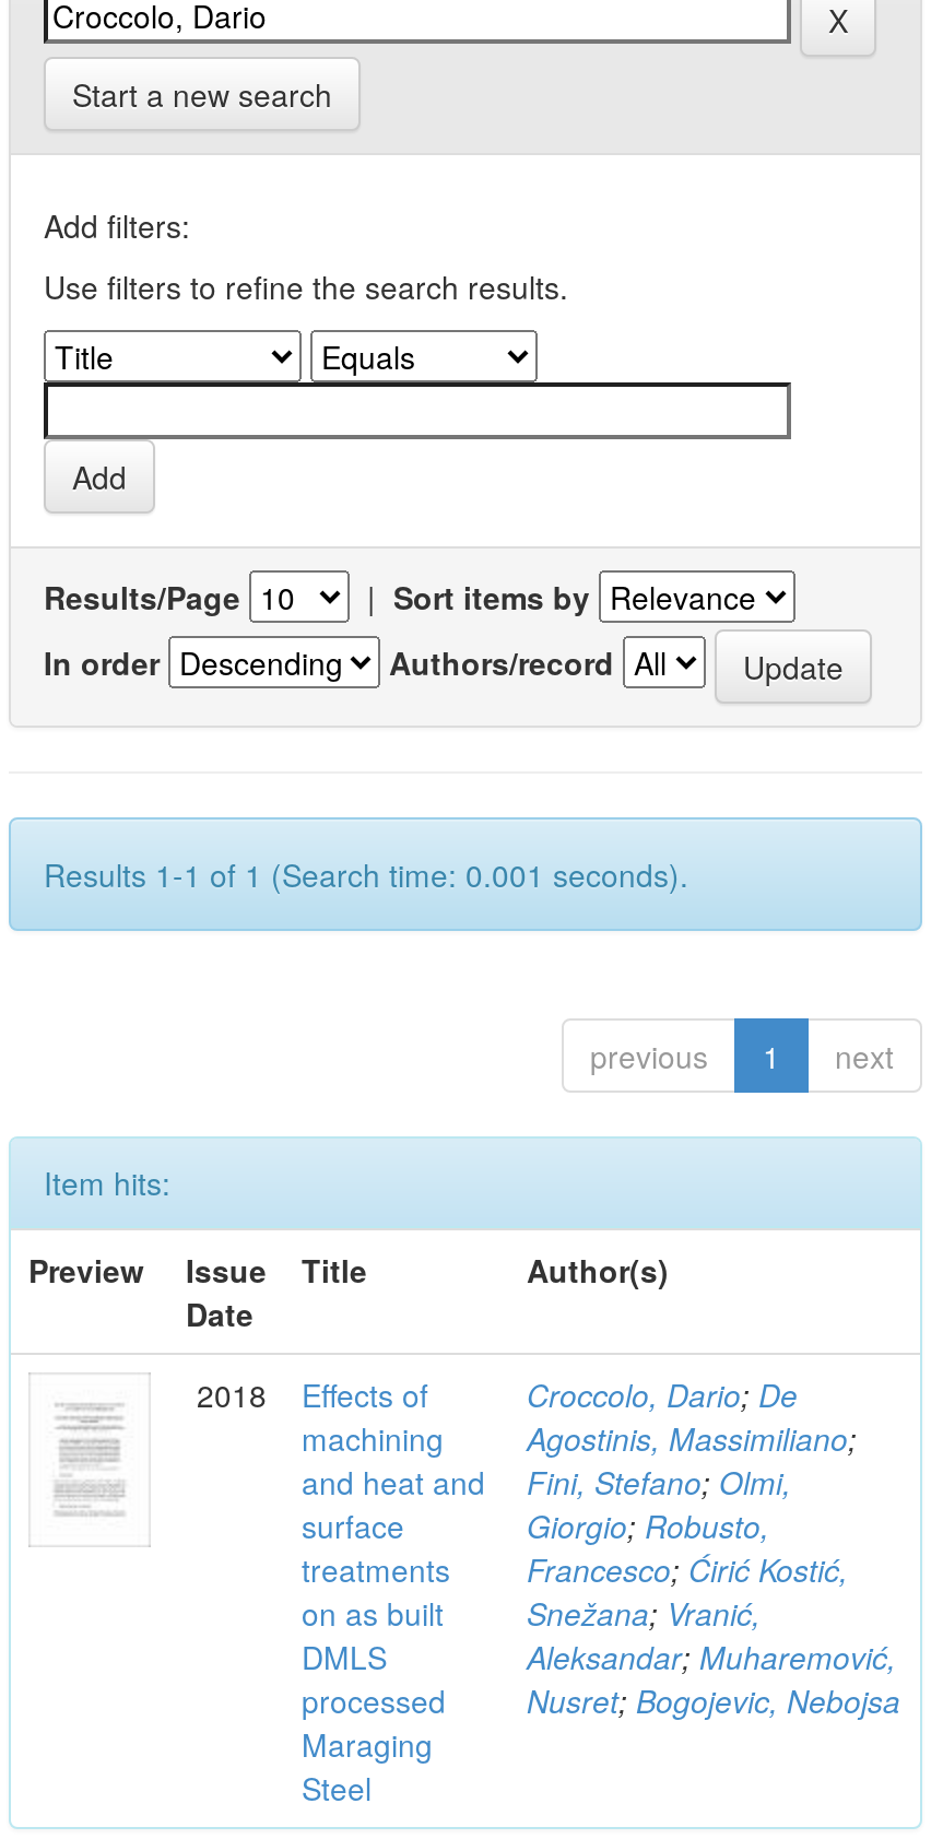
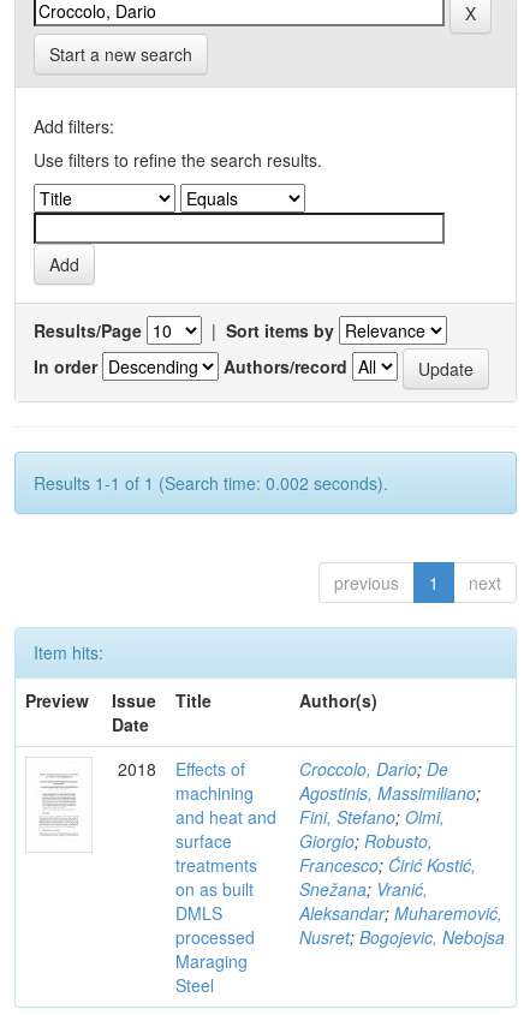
[44,852,688,896] Results 1-1 of 1 (Search time: 0.001 seconds). -> [34,471,388,495] Results 1-1 of 1 (Search time: 0.002 seconds).

